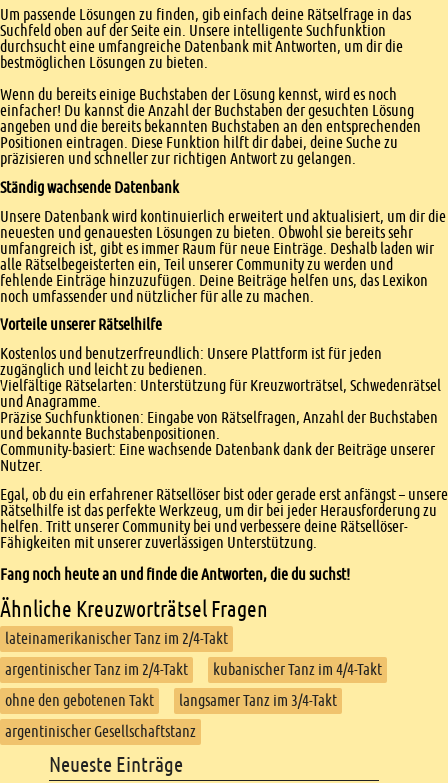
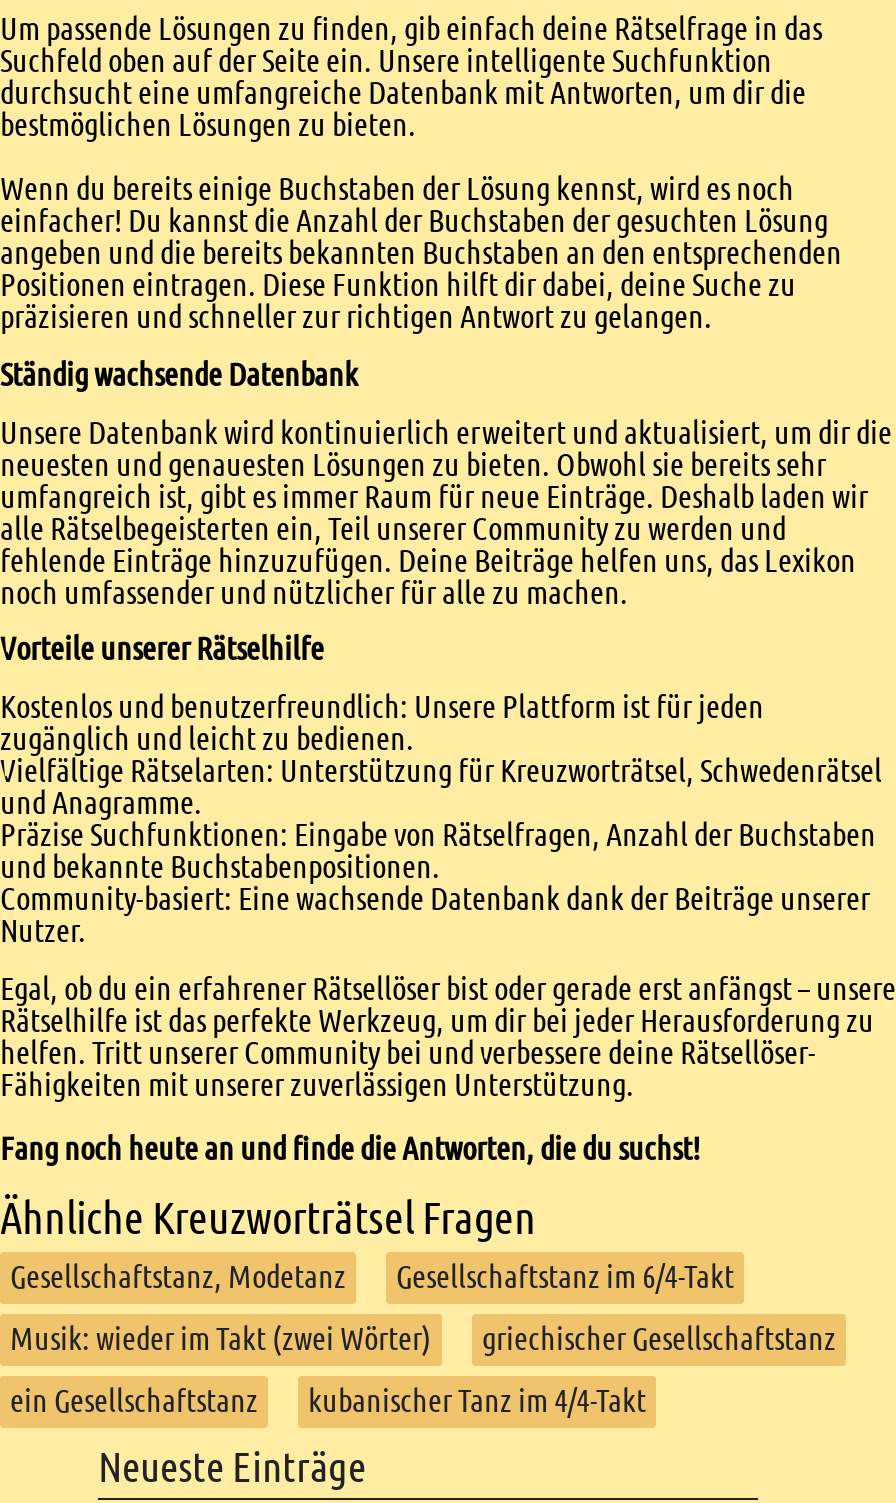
[5,628,228,680] lateinamerikanischer Tanz im 2/4-Takt | argentinischer Tanz im 2/4-Takt -> [10,1256,836,1422] Gesellschaftstanz, Modetanz | Gesellschaftstanz im 6/4-Takt | Musik: wieder im Takt (zwei Wörter) | griechischer Gesellschaftstanz | ein Gesellschaftstanz
moved [213,659,382,680] -> [308,1380,646,1422]: kubanischer Tanz im 4/4-Takt
[5,690,337,742] ohne den gebotenen Takt | langsamer Tanz im 3/4-Takt | argentinischer Gesellschaftstanz -> none

